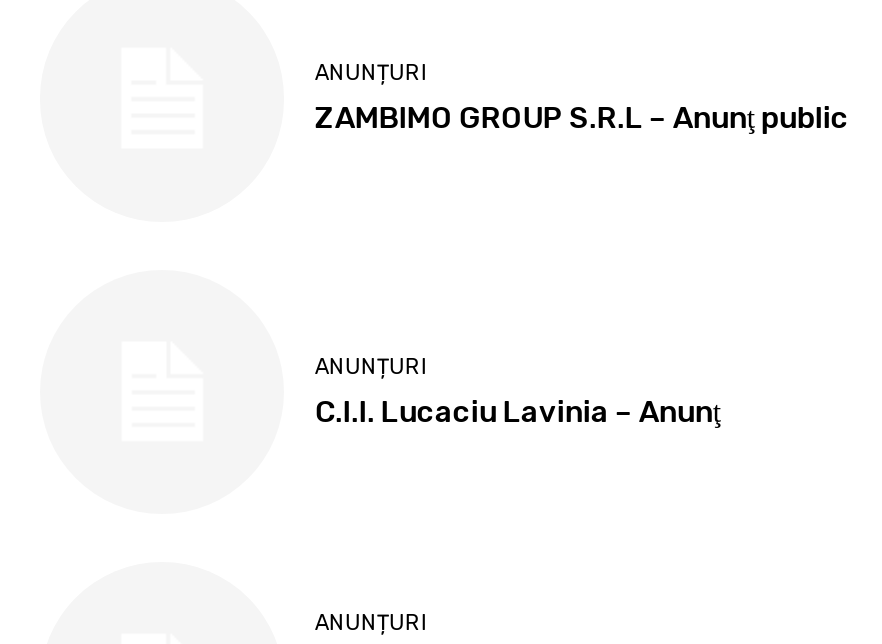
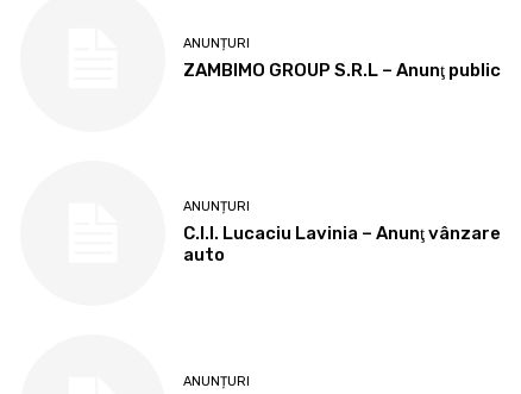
[315,393,721,429] C.I.I. Lucaciu Lavinia – Anunţ -> [184,223,501,266] C.I.I. Lucaciu Lavinia – Anunţ vânzare | auto

